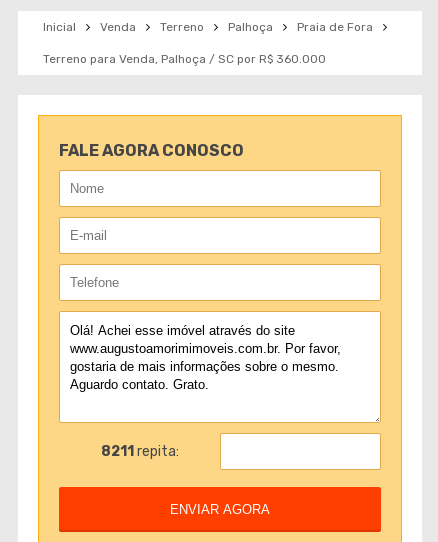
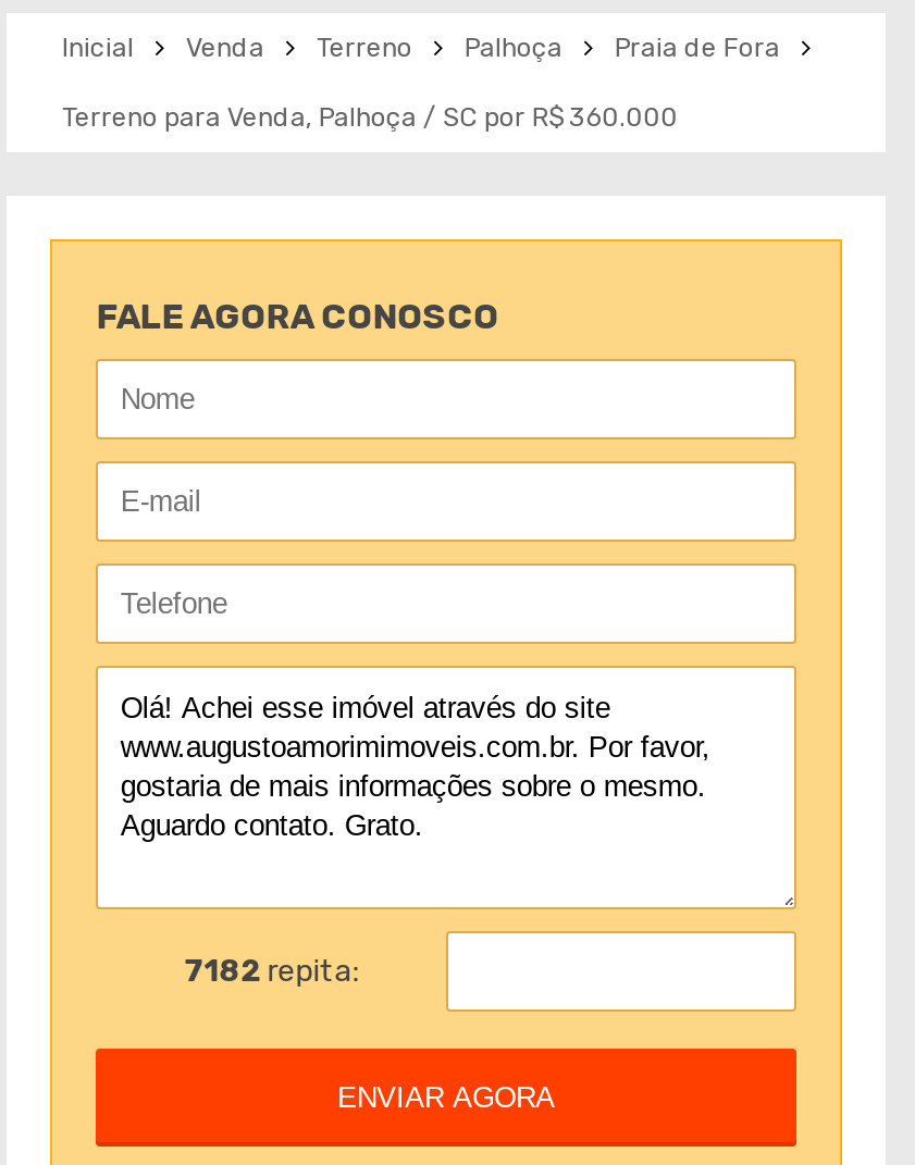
[101,443,179,460] 8211 repita: -> [184,953,358,990] 7182 repita:

